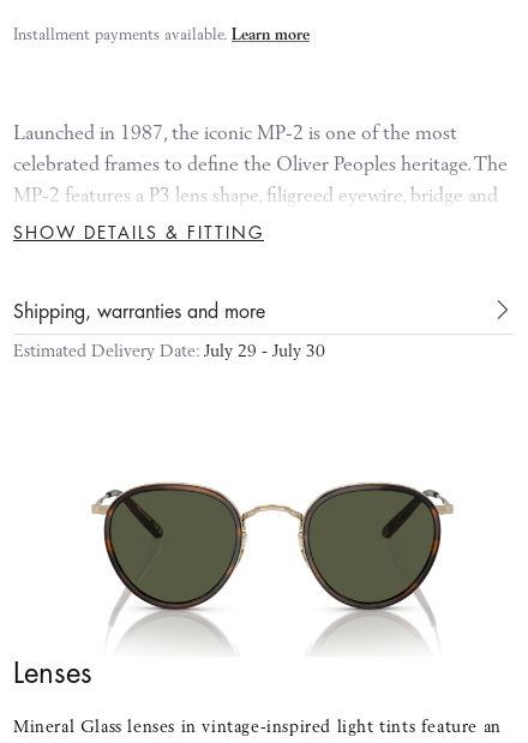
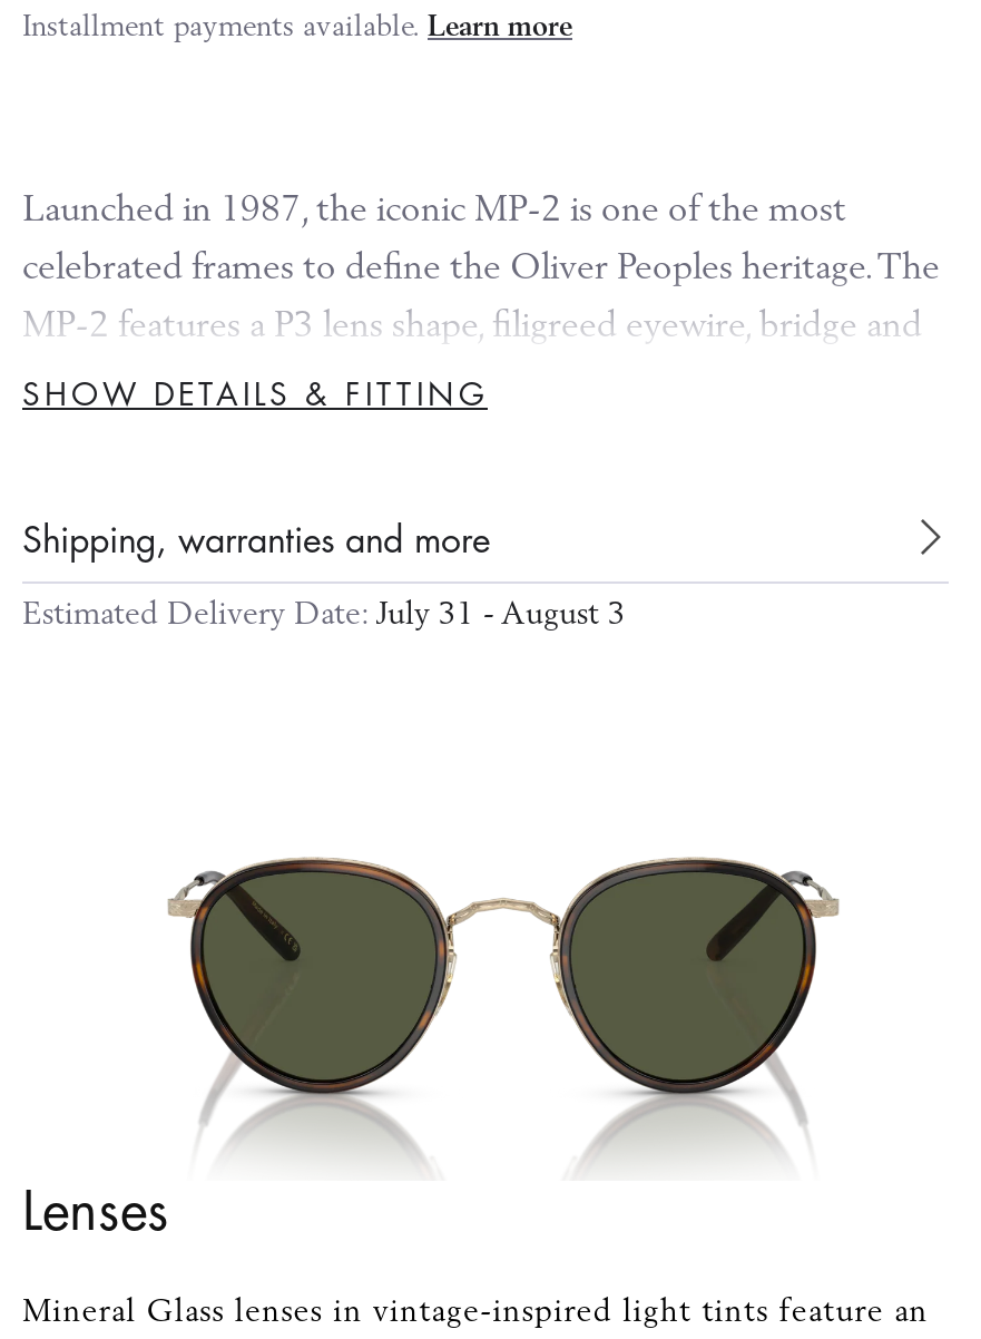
[13,343,325,360] Estimated Delivery Date: July 29 - July 30 -> [22,599,626,630] Estimated Delivery Date: July 31 - August 3

